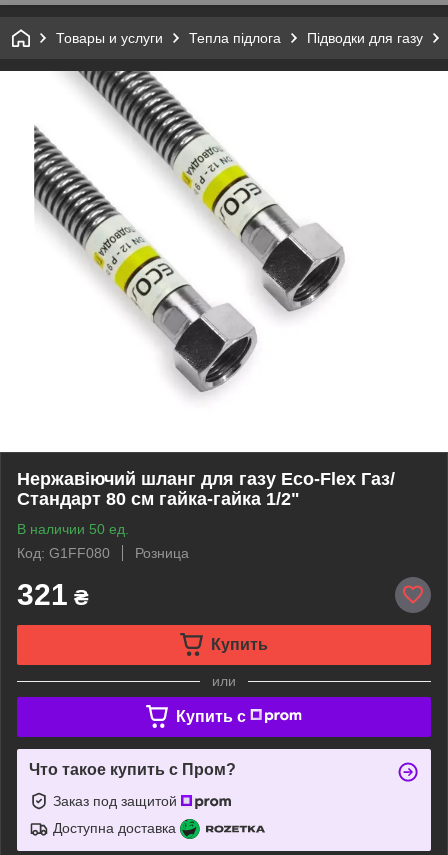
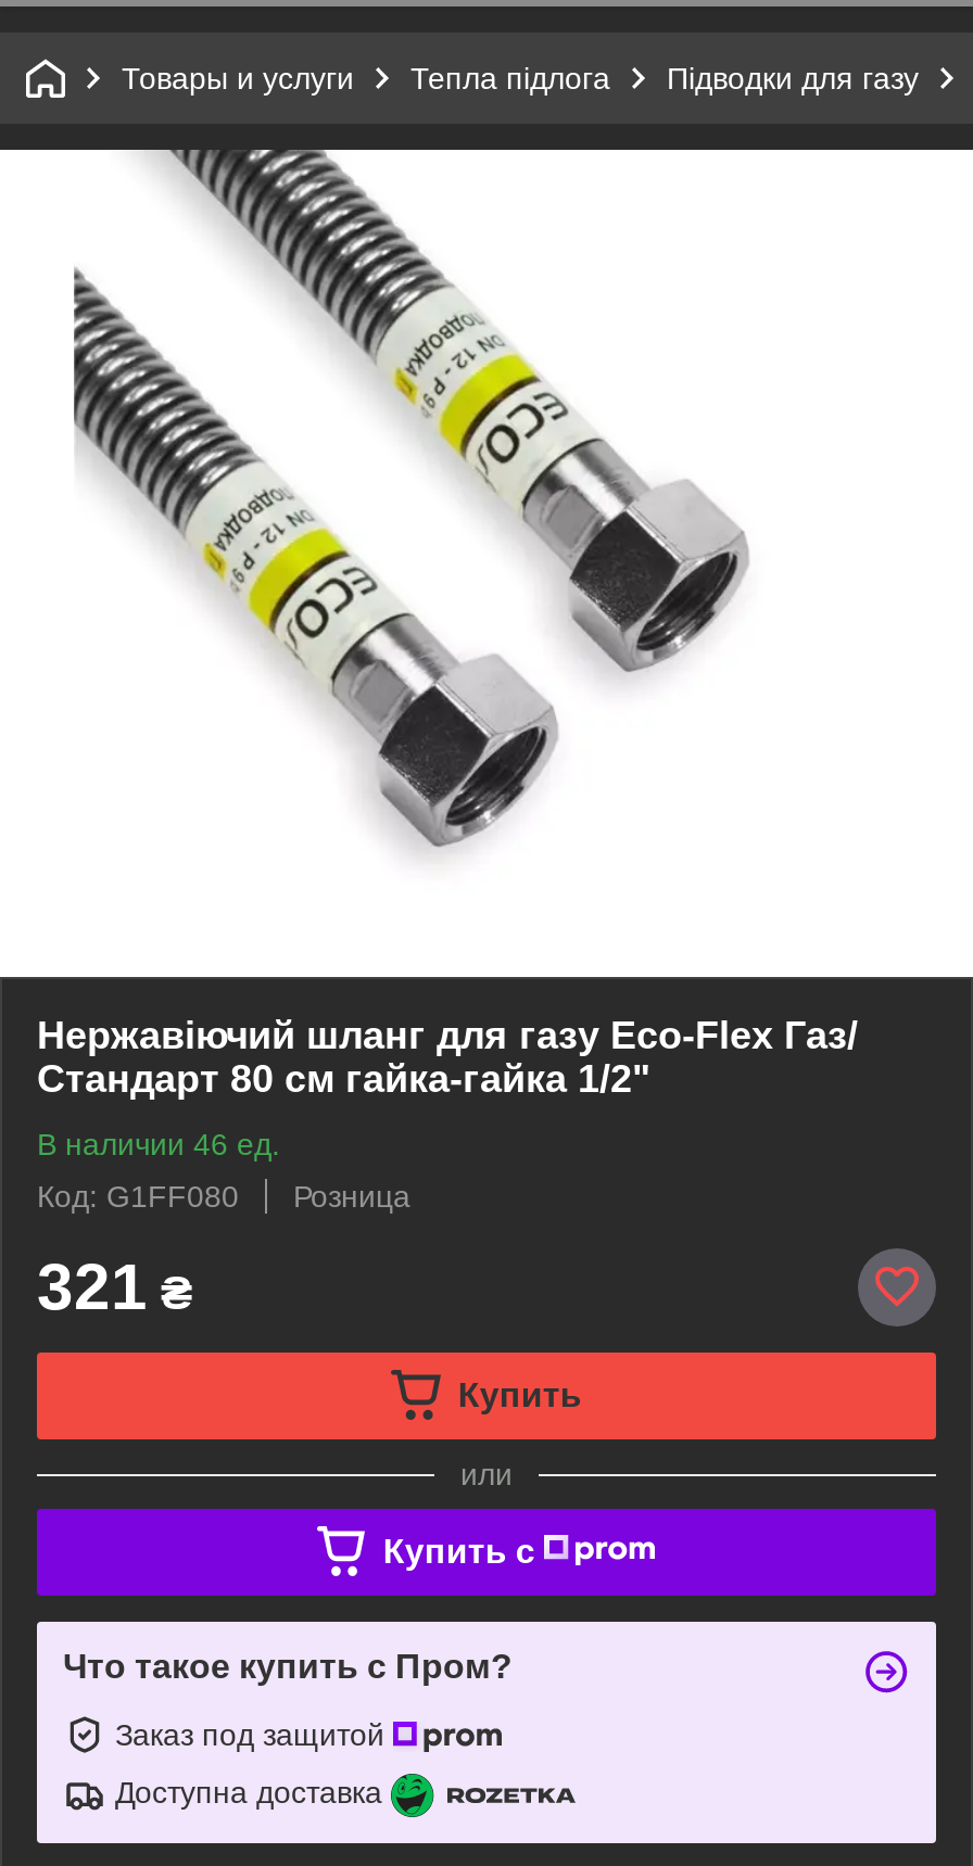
[17,521,129,537] В наличии 50 ед. -> [37,1126,280,1161] В наличии 46 ед.

